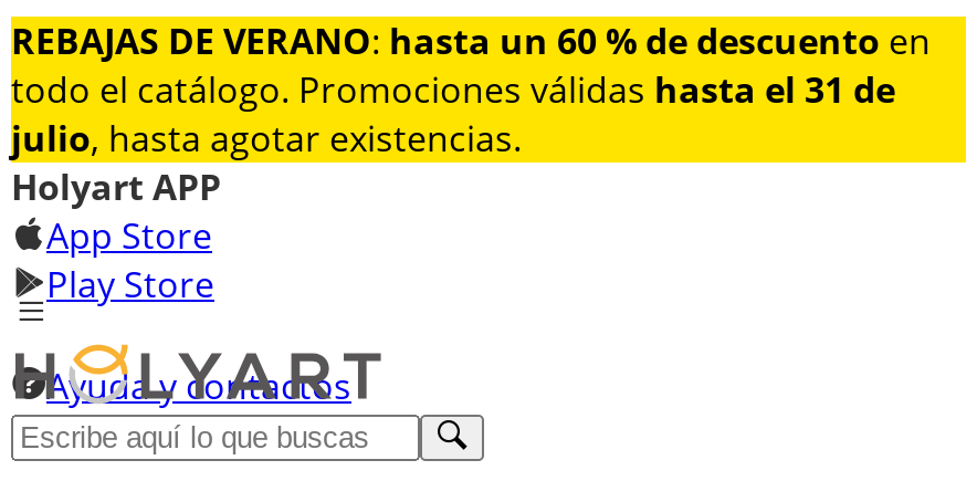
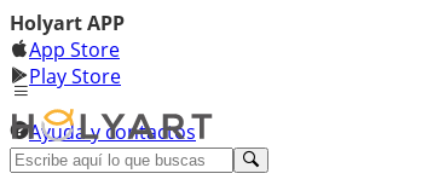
[11,14,968,165] [image] | REBAJAS DE VERANO: hasta un 60 % de descuento en | todo el catálogo. Promociones válidas hasta el 31 de | julio, hasta agotar existencias. -> none

